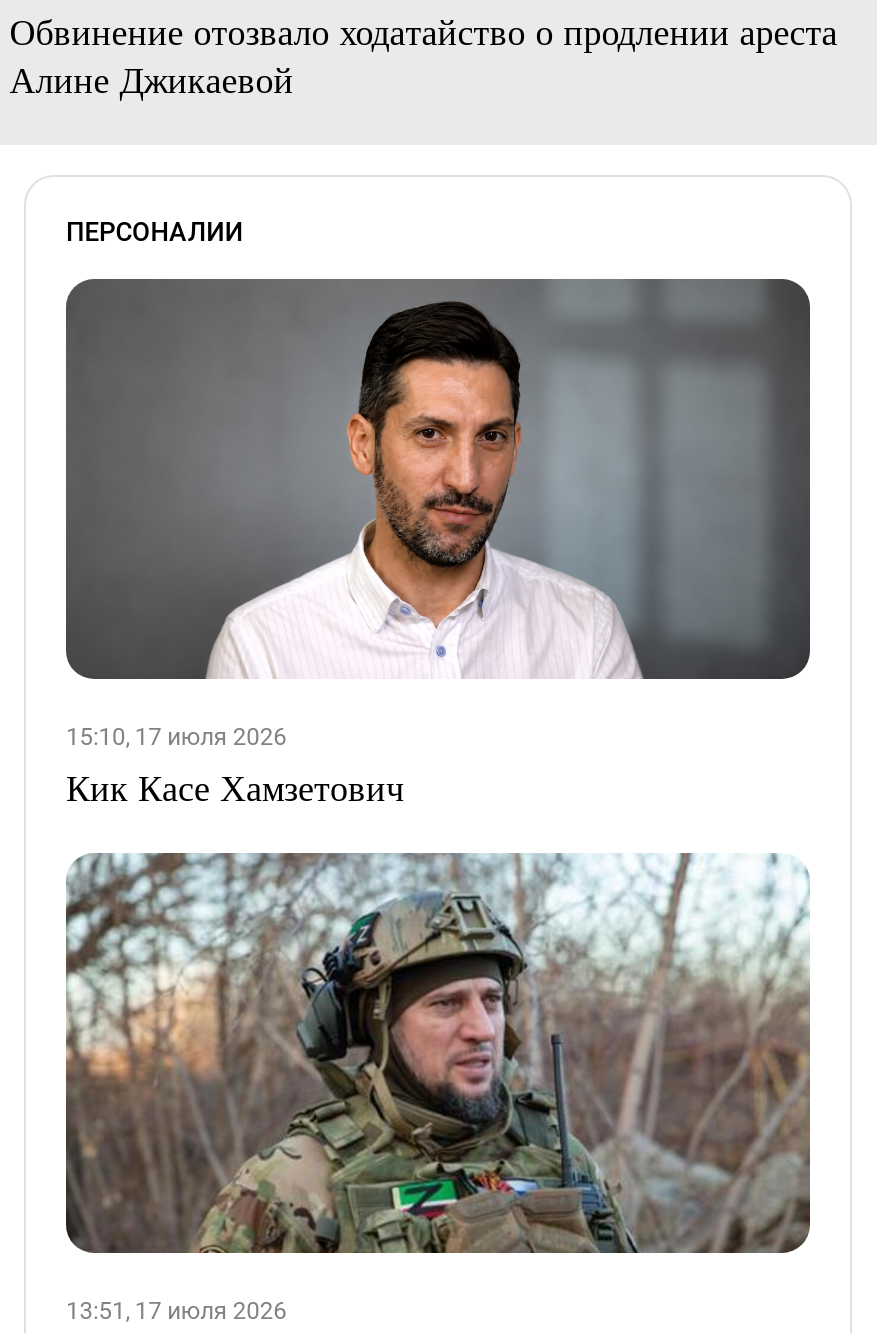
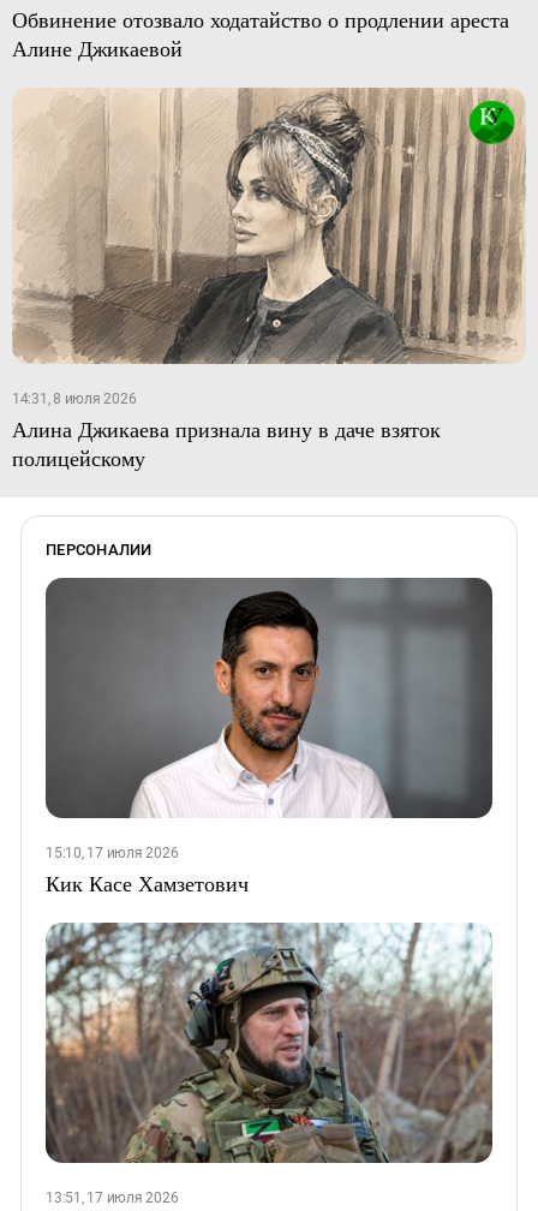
none -> [12,86,527,472] [image] | 14:31, 8 июля 2026 | Алина Джикаева признала вину в даче взяток | полицейскому

